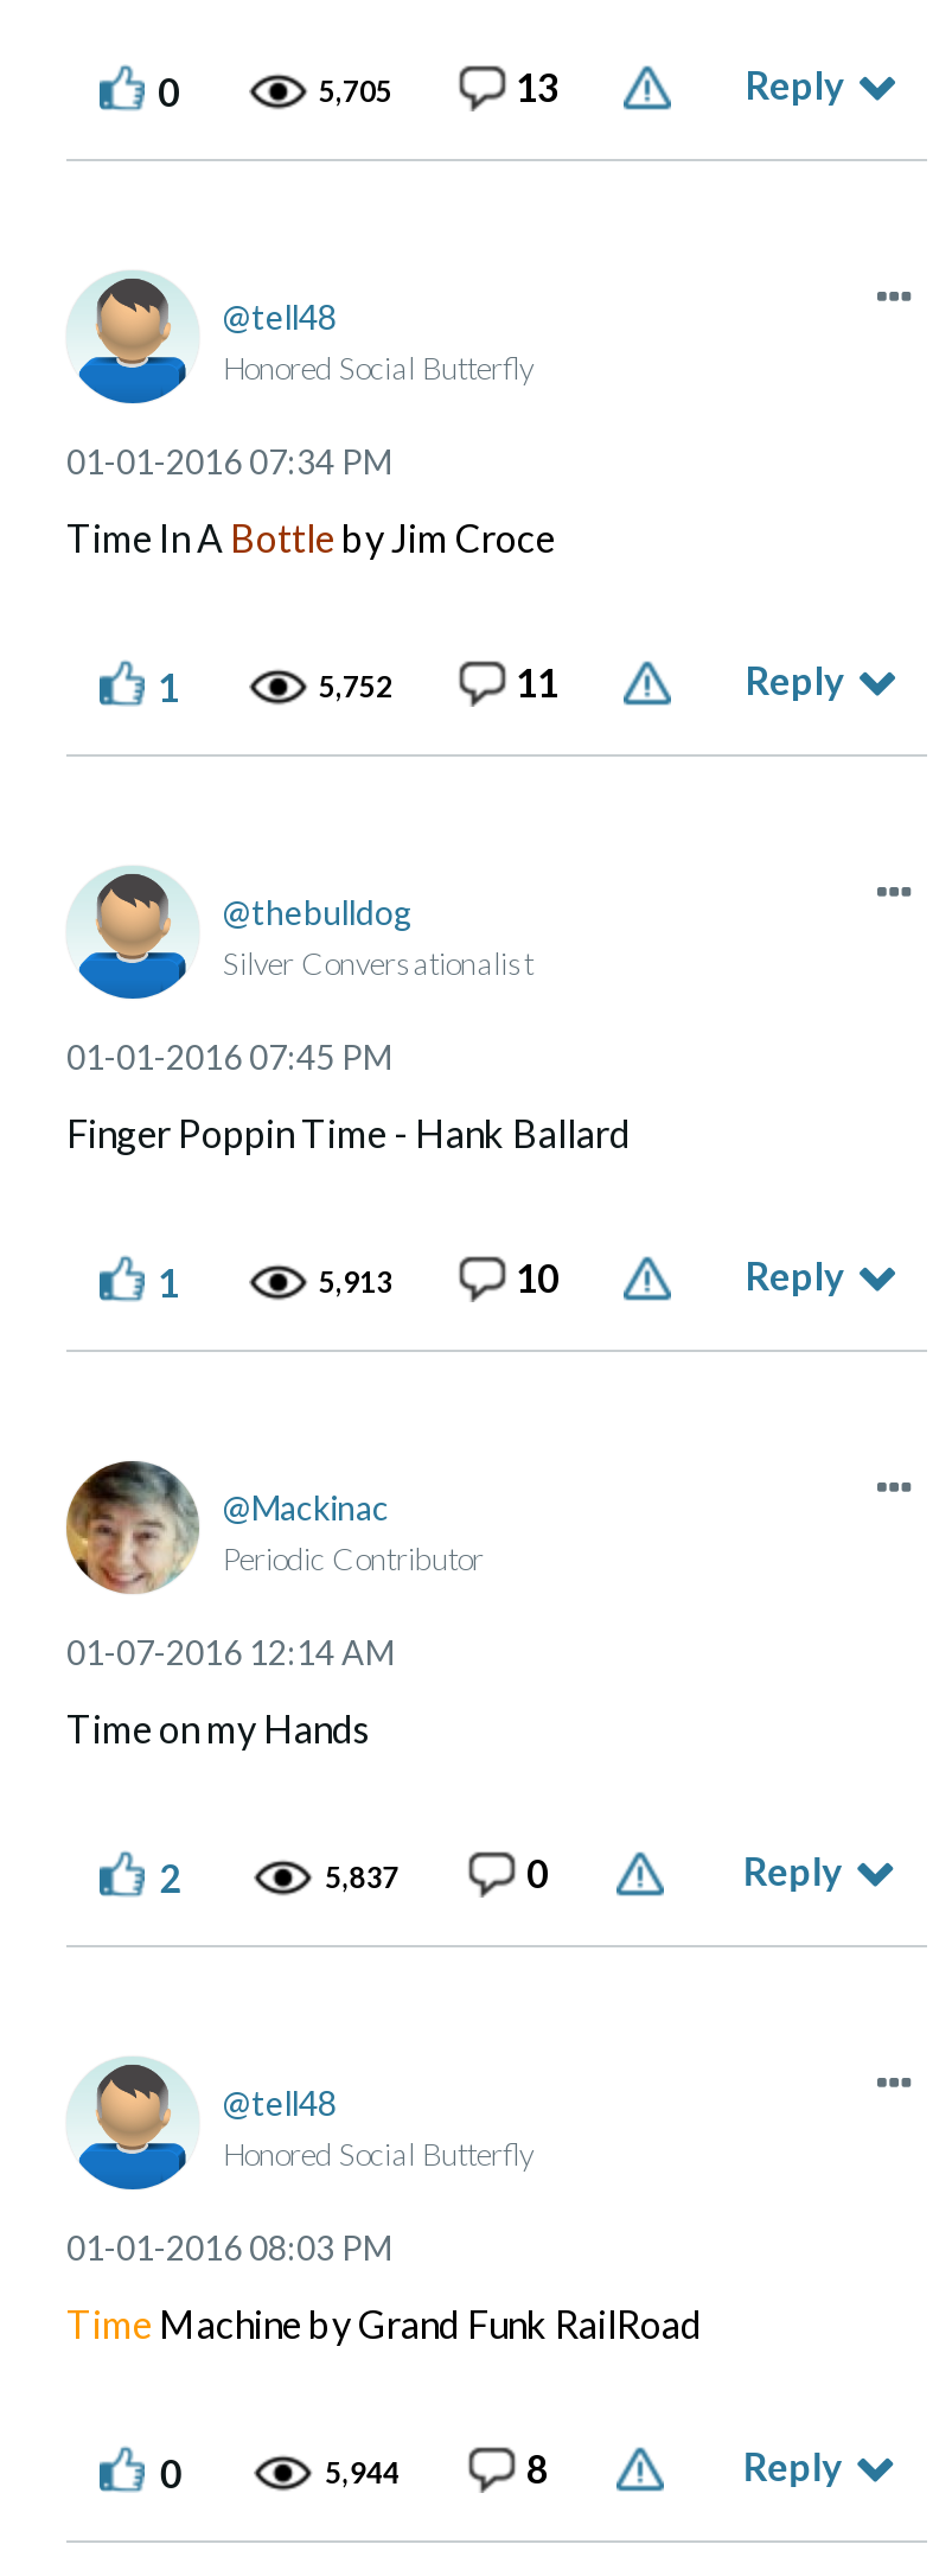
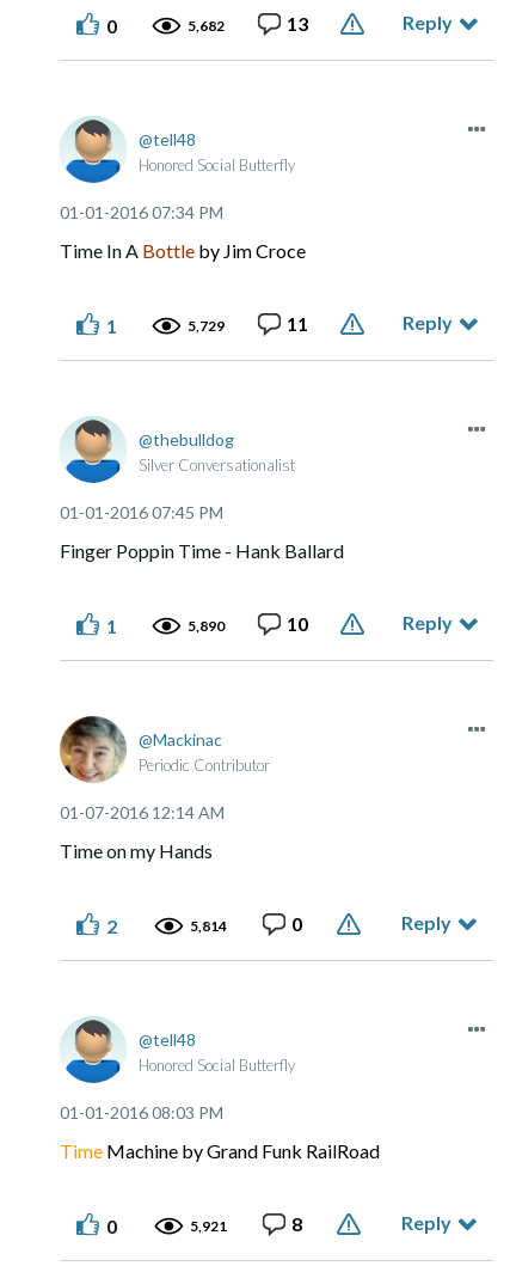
[319,73,392,108] 5,705 -> [187,16,224,34] 5,682
[319,668,392,704] 5,752 -> [187,316,224,334] 5,729
[319,1264,392,1299] 5,913 -> [187,617,224,634] 5,890
[325,1859,399,1895] 5,837 -> [190,917,227,934] 5,814
[325,2454,399,2490] 5,944 -> [190,1217,227,1235] 5,921

